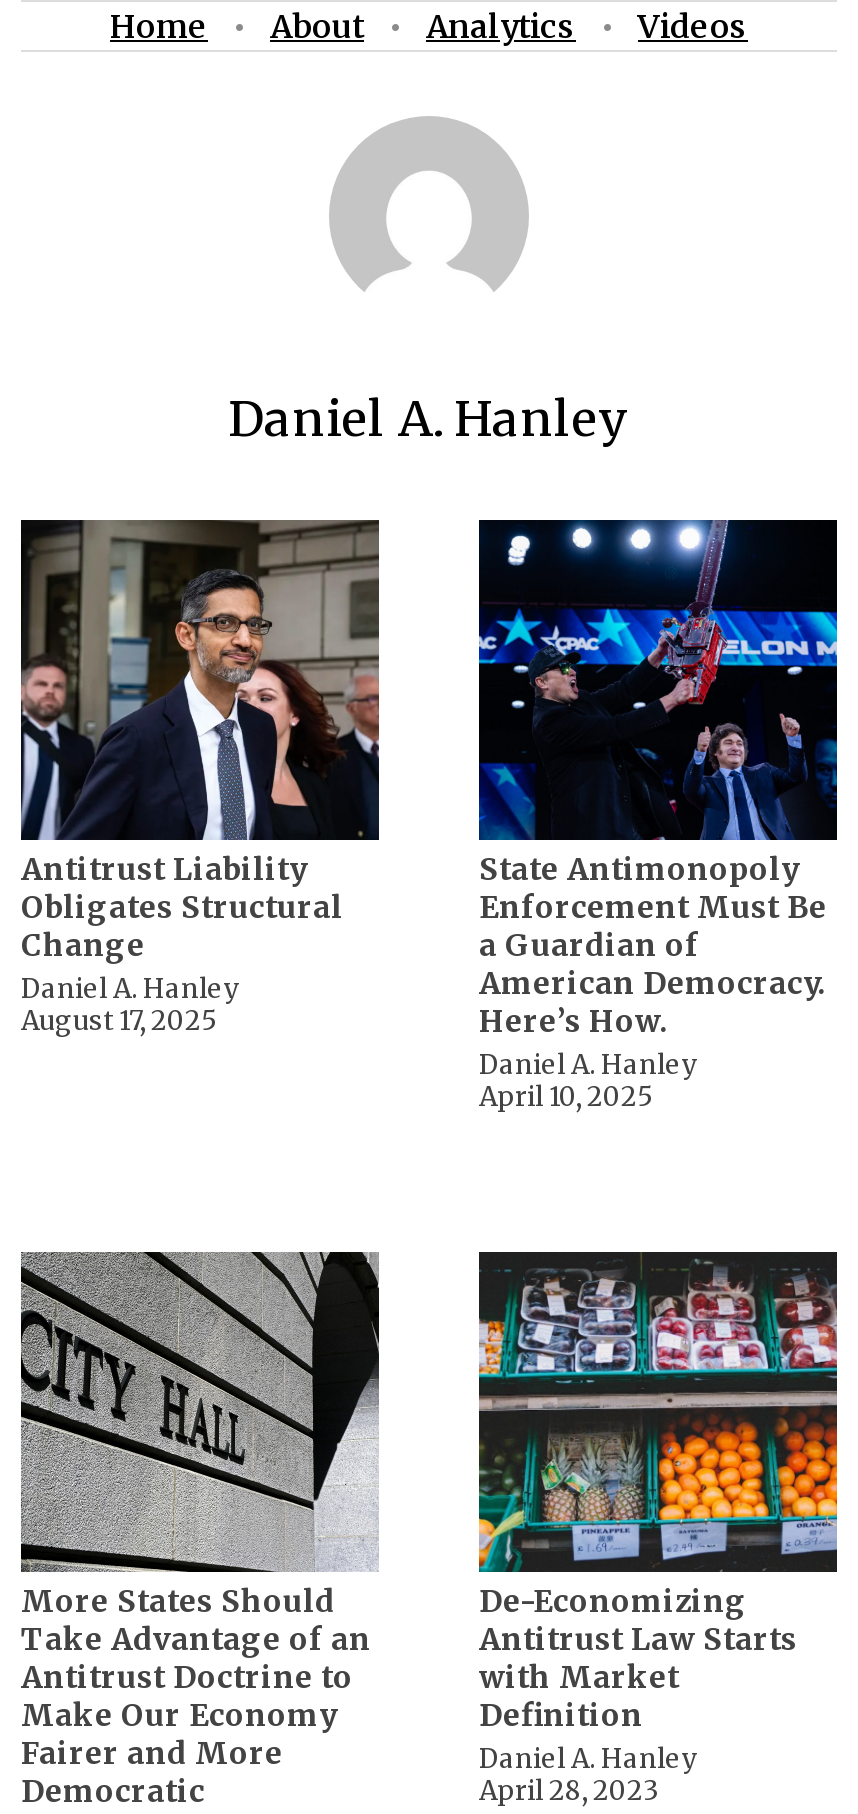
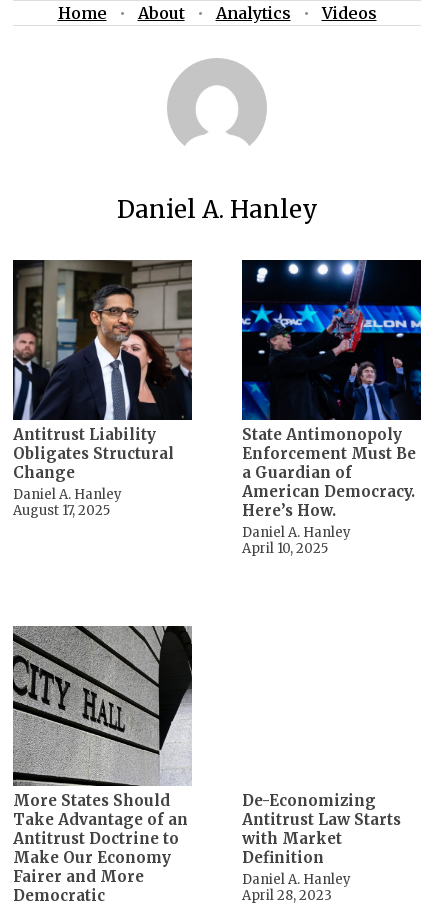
[477,1250,839,1574] [image] -> none

